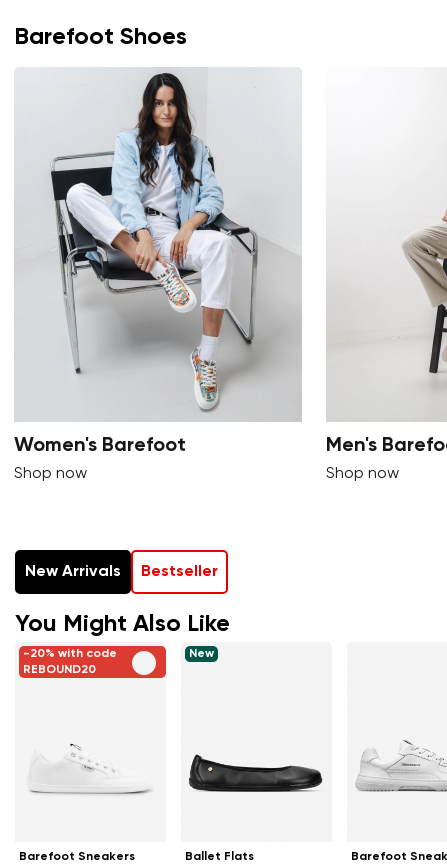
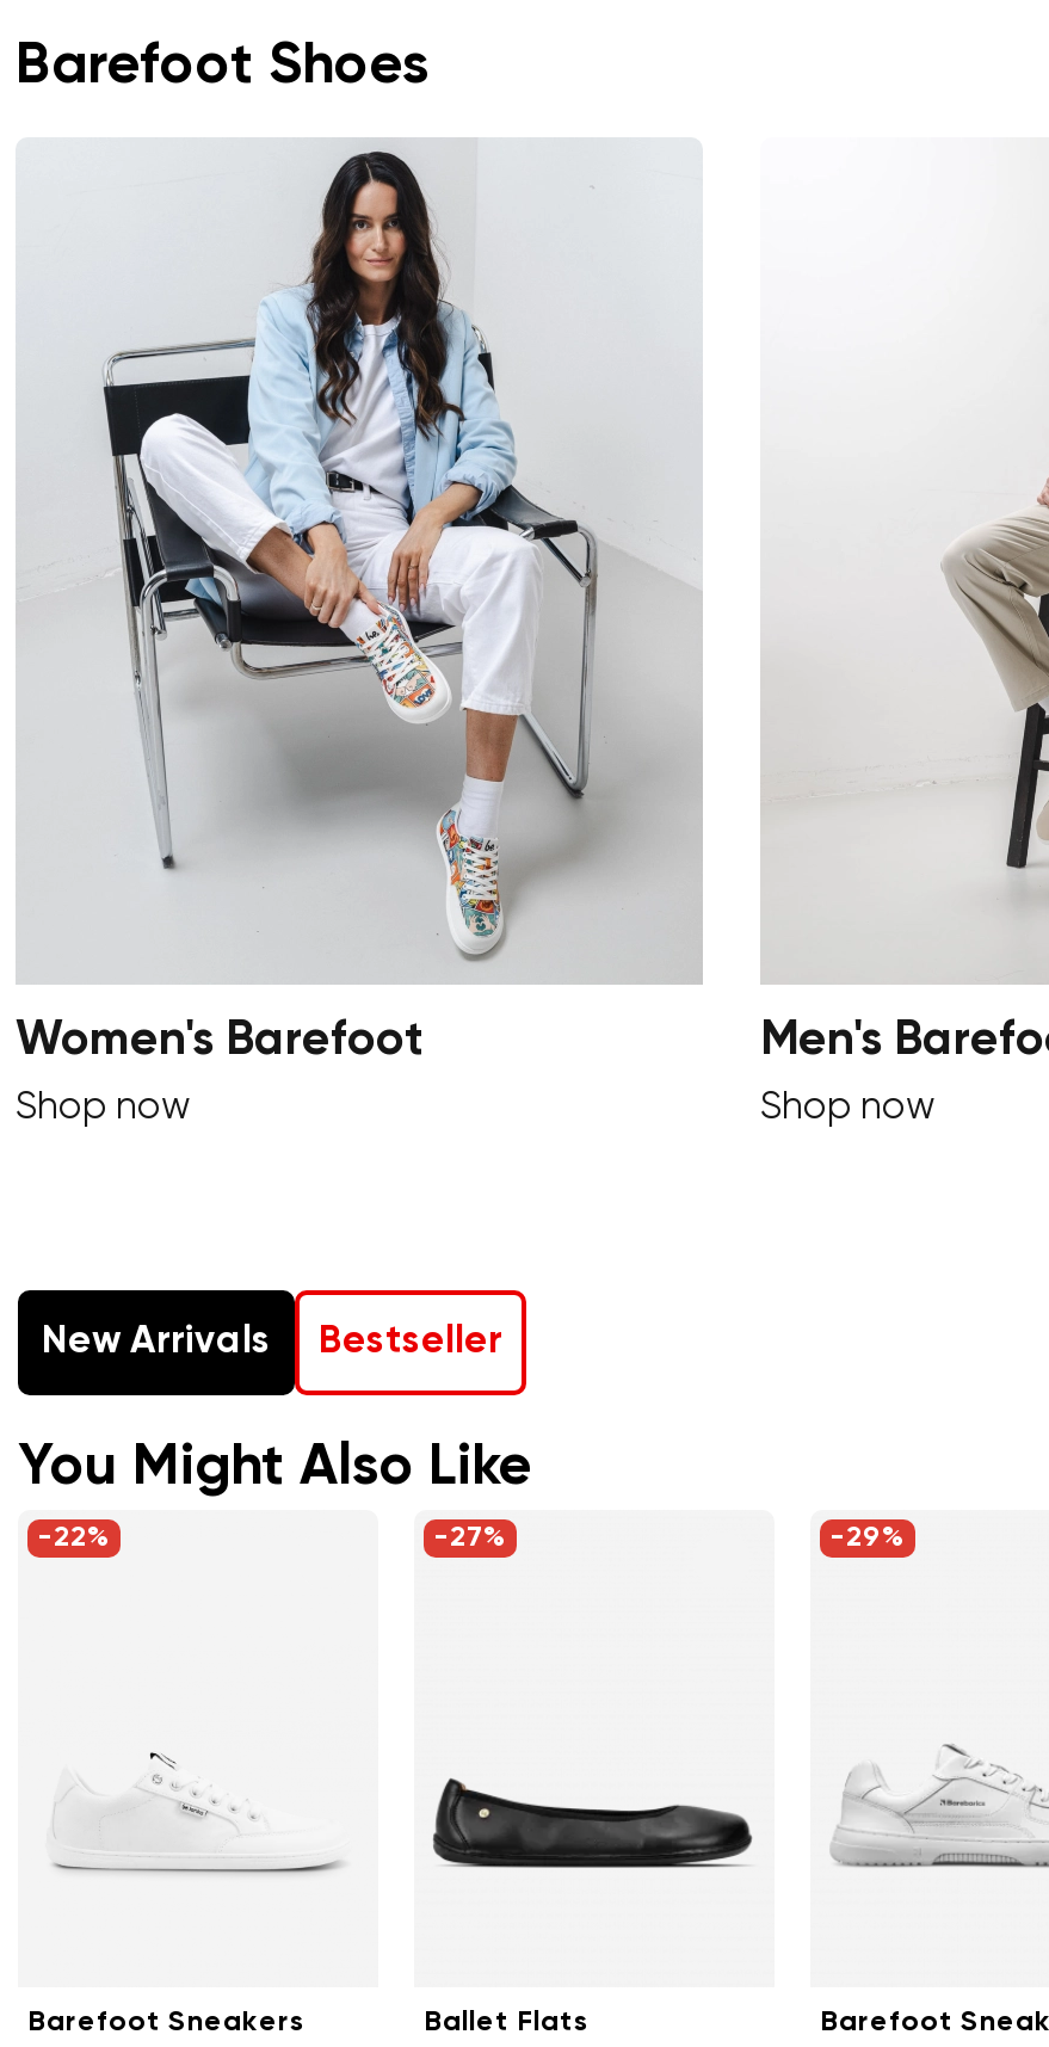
none -> [829,1525,906,1554] -29%
[23,648,117,676] -20% with code | REBOUND20 -> [37,1525,111,1554] -22%
[111,645,167,679] [image] -> none
[189,648,214,660] New -> [433,1525,507,1554] -27%

